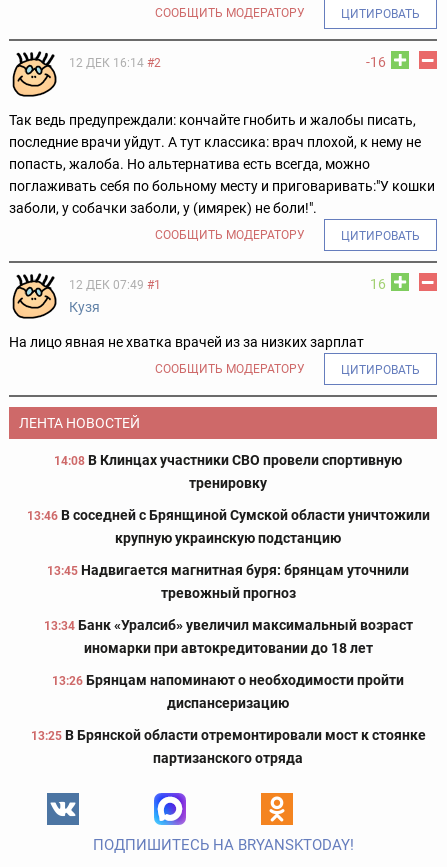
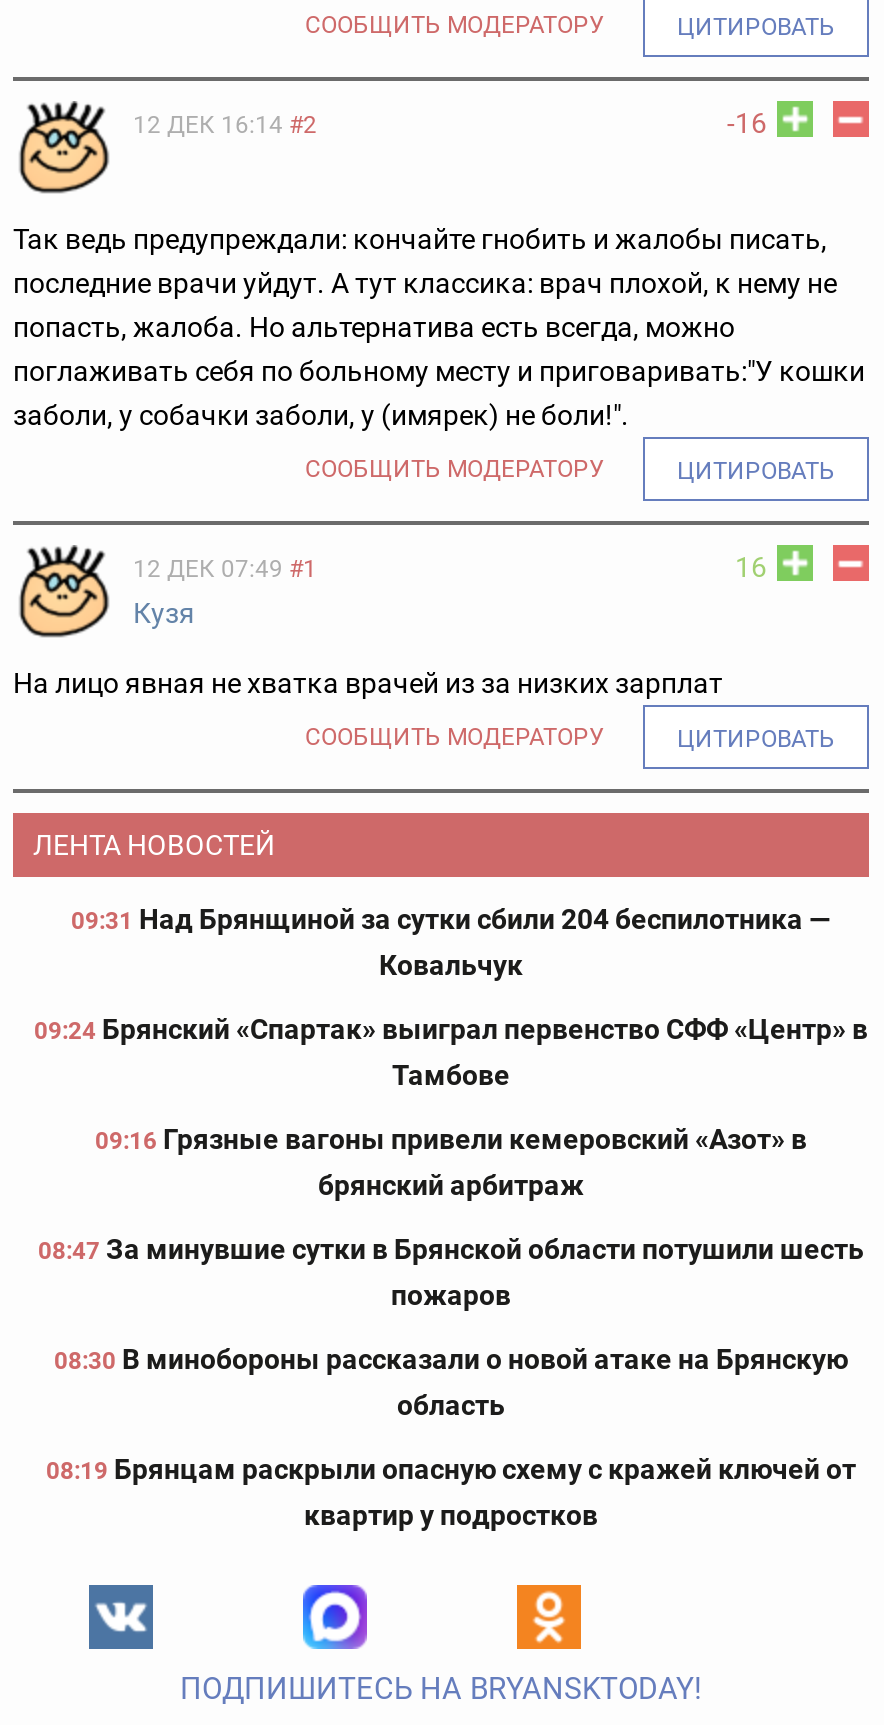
[54,452,402,491] 14:08 В Клинцах участники СВО провели спортивную | тренировку -> [71,903,831,981] 09:31 Над Брянщиной за сутки сбили 204 беспилотника — | Ковальчук
[26,507,429,546] 13:46 В соседней с Брянщиной Сумской области уничтожили | крупную украинскую подстанцию -> [34,1013,868,1091] 09:24 Брянский «Спартак» выиграл первенство СФФ «Центр» в | Тамбове
[47,562,409,601] 13:45 Надвигается магнитная буря: брянцам уточнили | тревожный прогноз -> [95,1123,807,1201] 09:16 Грязные вагоны привели кемеровский «Азот» в | брянский арбитраж
[43,617,412,656] 13:34 Банк «Уралсиб» увеличил максимальный возраст | иномарки при автокредитовании до 18 лет -> [38,1233,864,1311] 08:47 За минувшие сутки в Брянской области потушили шесть | пожаров
[52,672,404,711] 13:26 Брянцам напоминают о необходимости пройти | диспансеризацию -> [54,1343,848,1421] 08:30 В минобороны рассказали о новой атаке на Брянскую | область
[30,727,425,766] 13:25 В Брянской области отремонтировали мост к стоянке | партизанского отряда -> [46,1453,856,1531] 08:19 Брянцам раскрыли опасную схему с кражей ключей от | квартир у подростков

